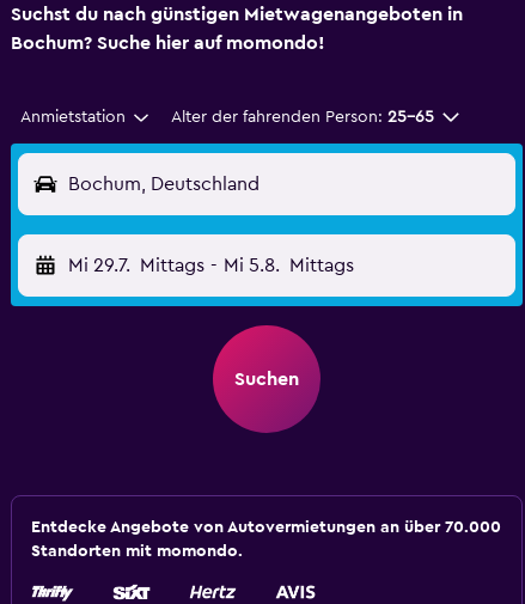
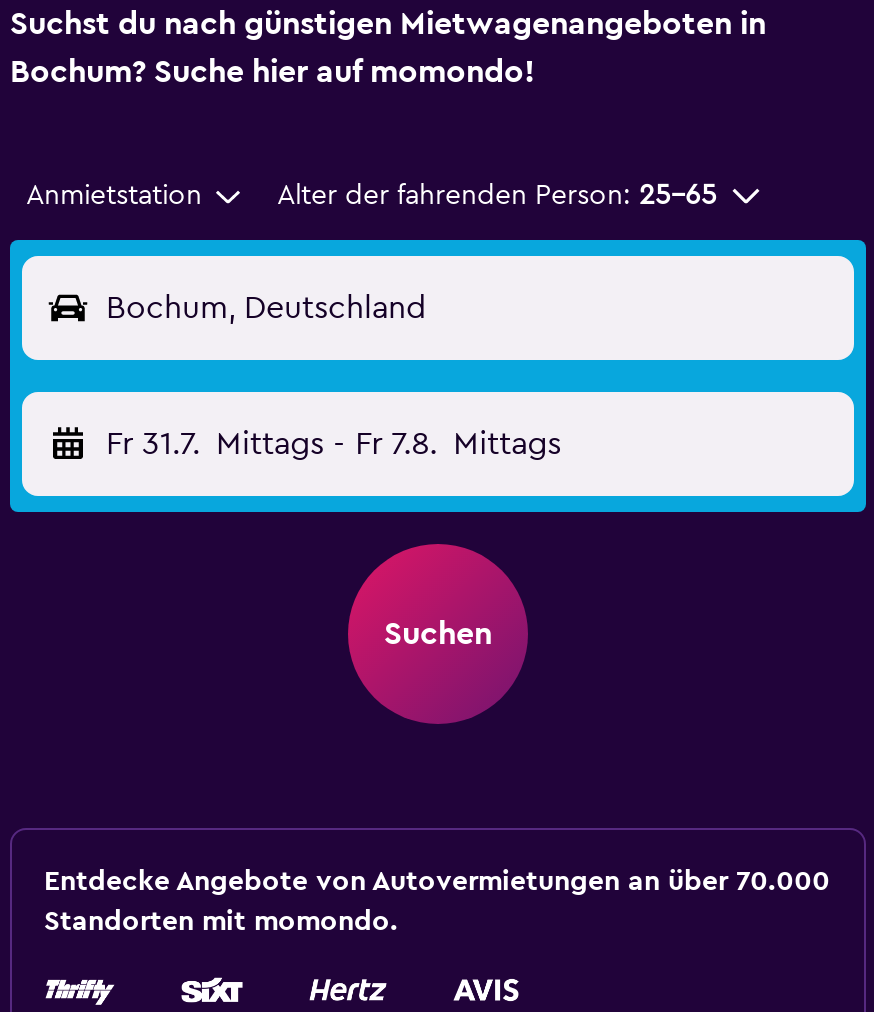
[68,256,354,275] Mi 29.7. Mittags - Mi 5.8. Mittags -> [106,428,561,460] Fr 31.7. Mittags - Fr 7.8. Mittags

